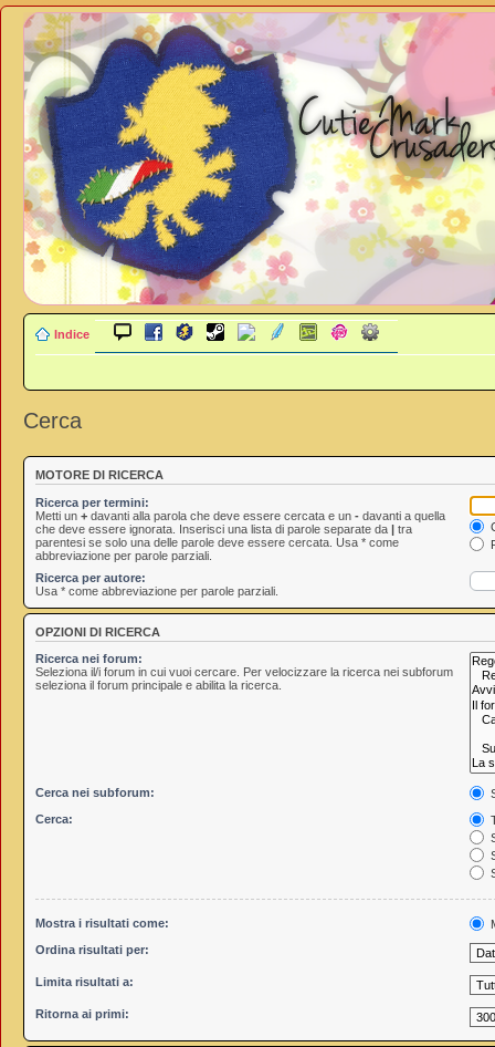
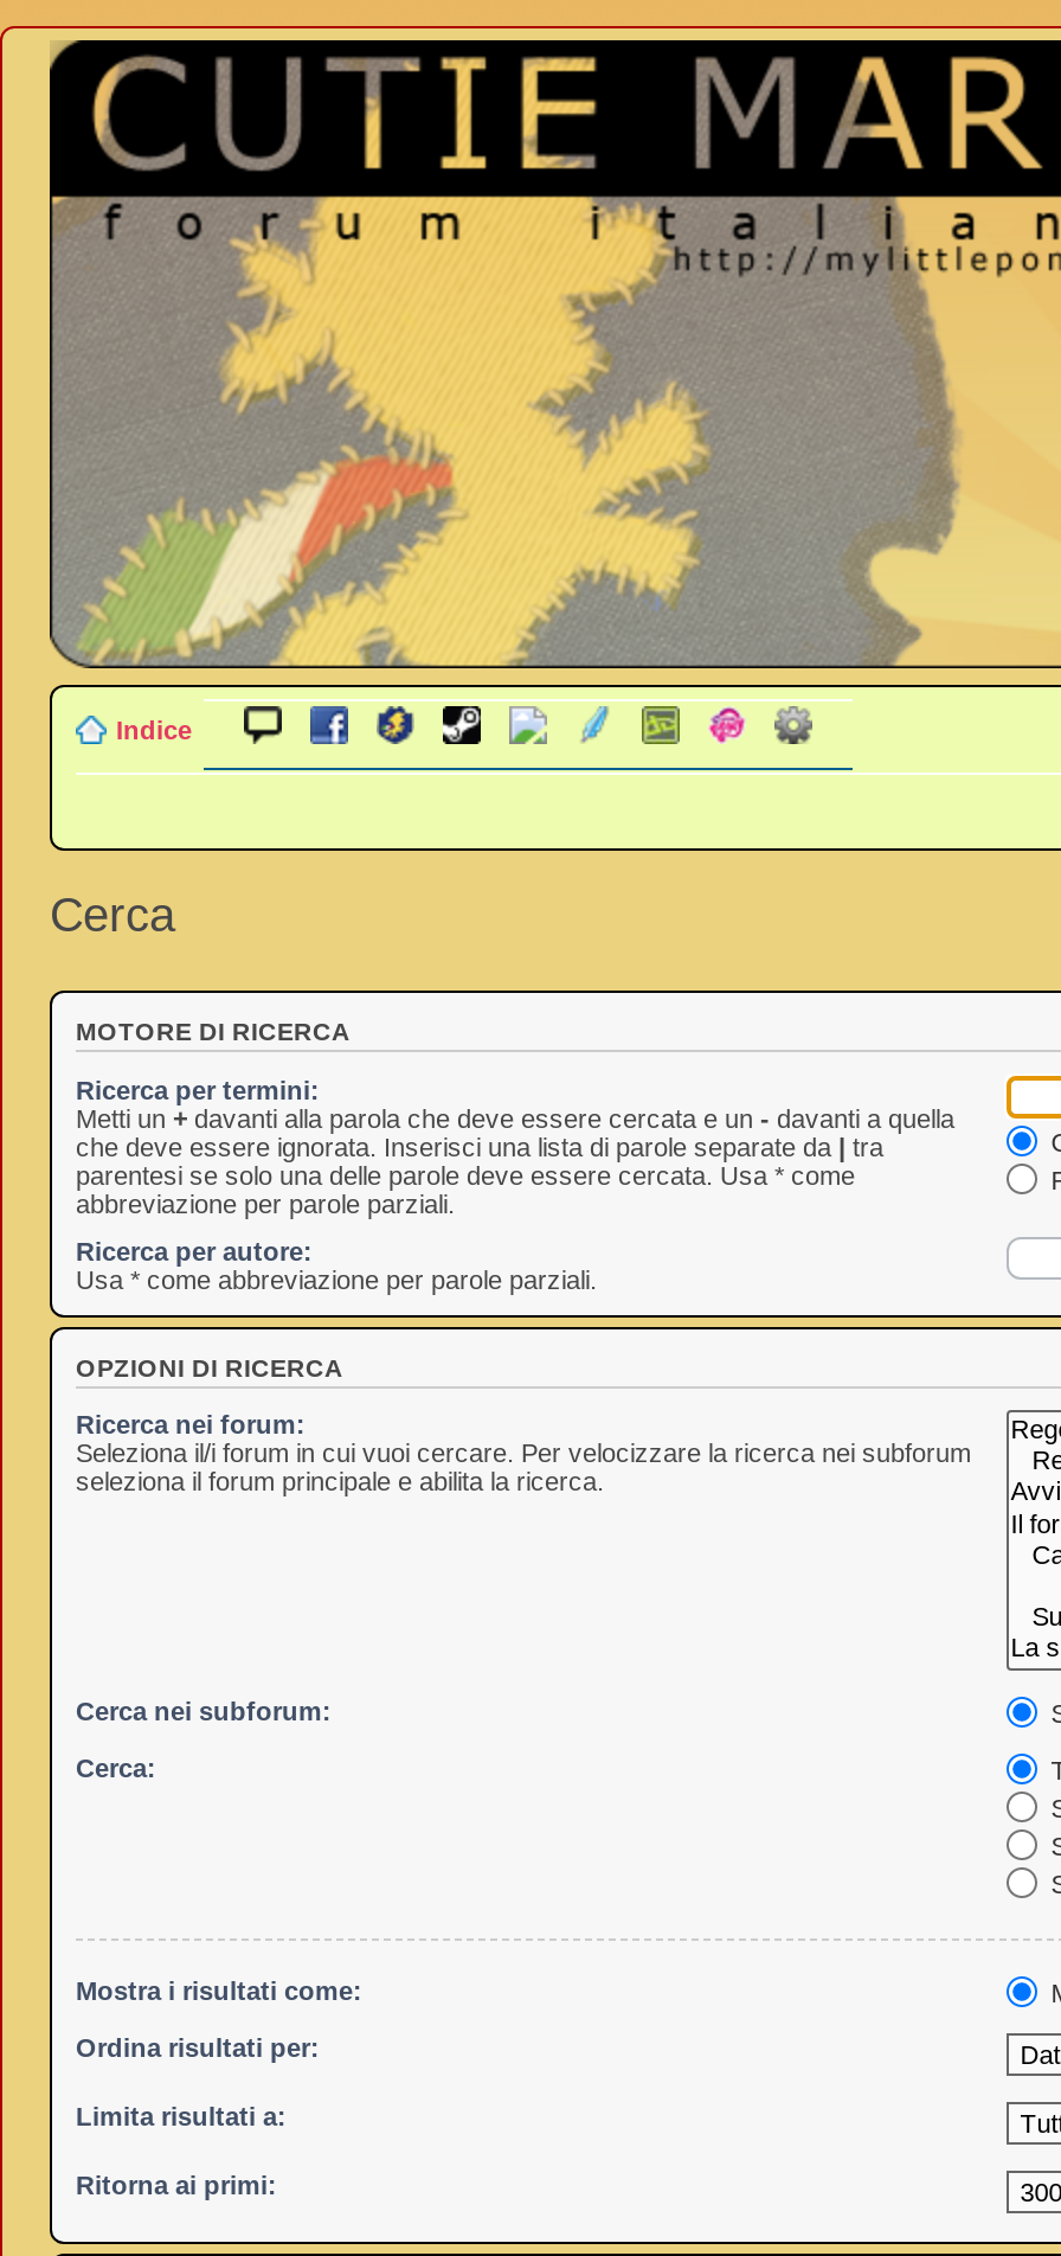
[22,11,492,307] [image] -> [47,38,1054,671] [image]

